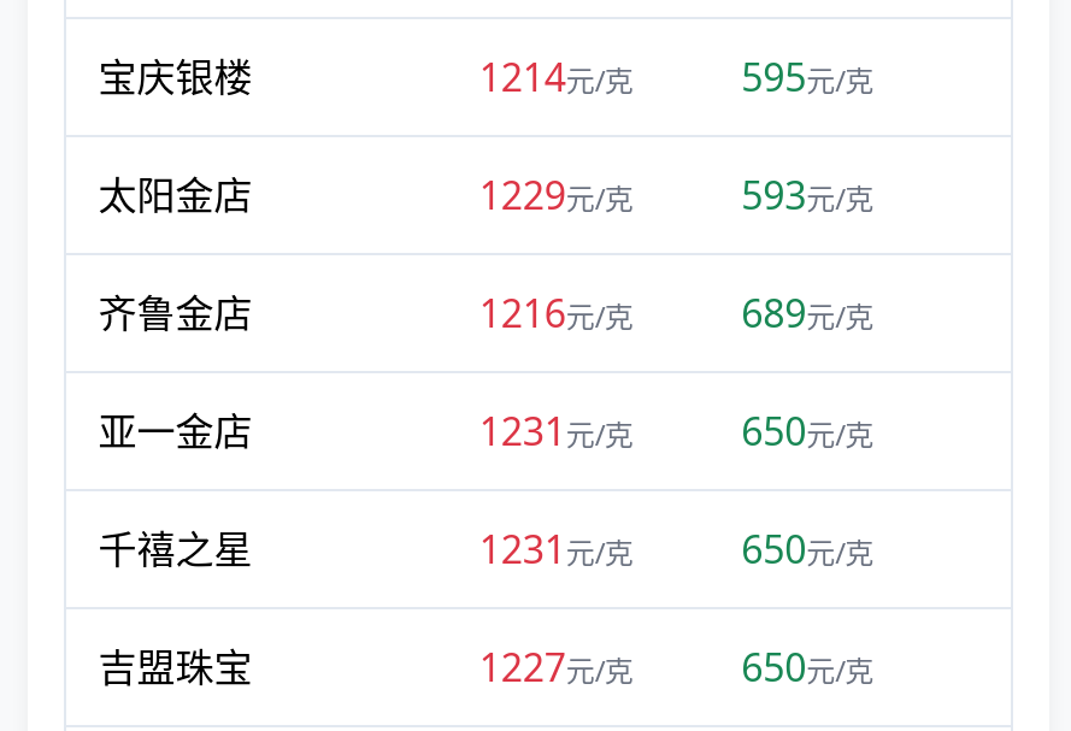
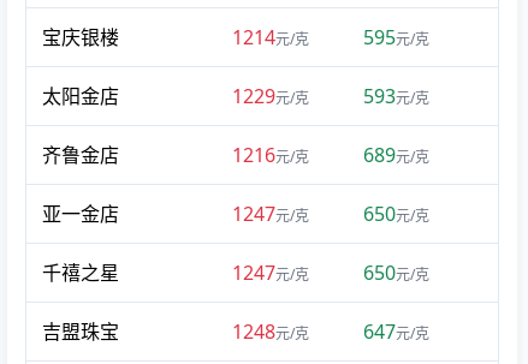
[479,405,633,458] 1231元/克 -> [232,201,309,227] 1247元/克
[479,523,633,576] 1231元/克 -> [232,259,309,286] 1247元/克
[479,641,633,694] 1227元/克 -> [232,318,309,345] 1248元/克
[741,641,874,694] 650元/克 -> [363,318,429,345] 647元/克

